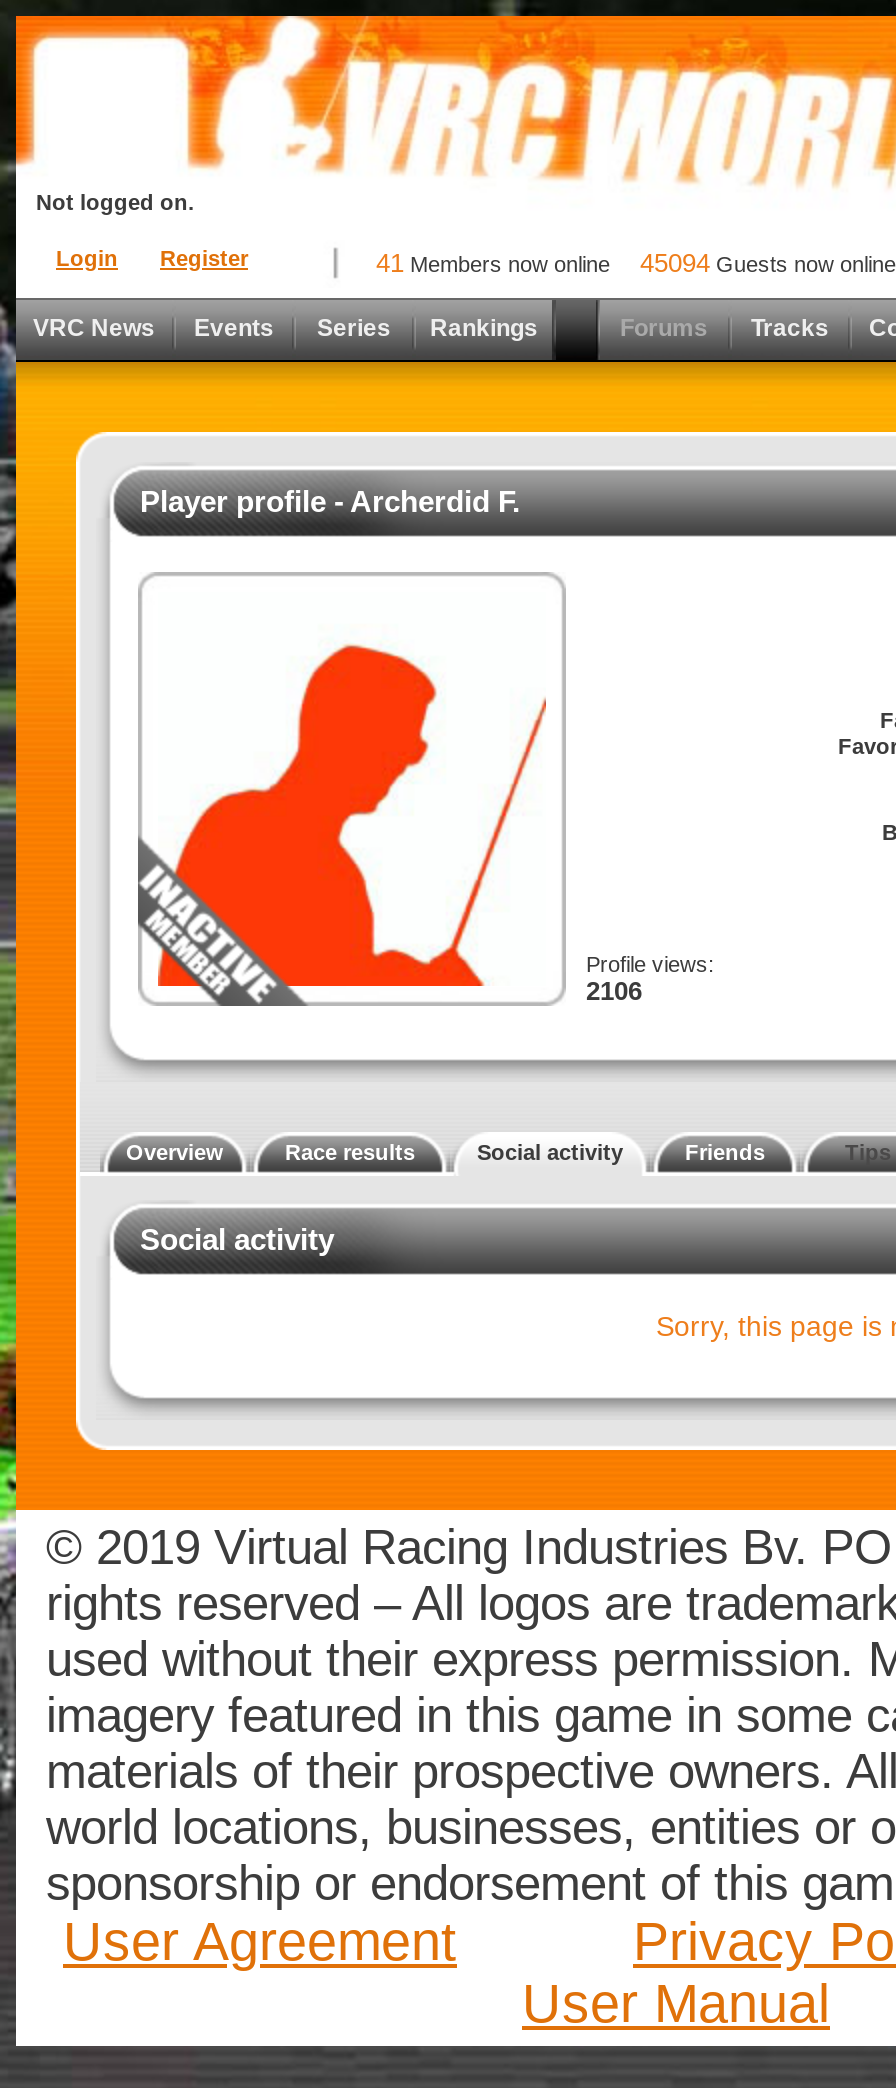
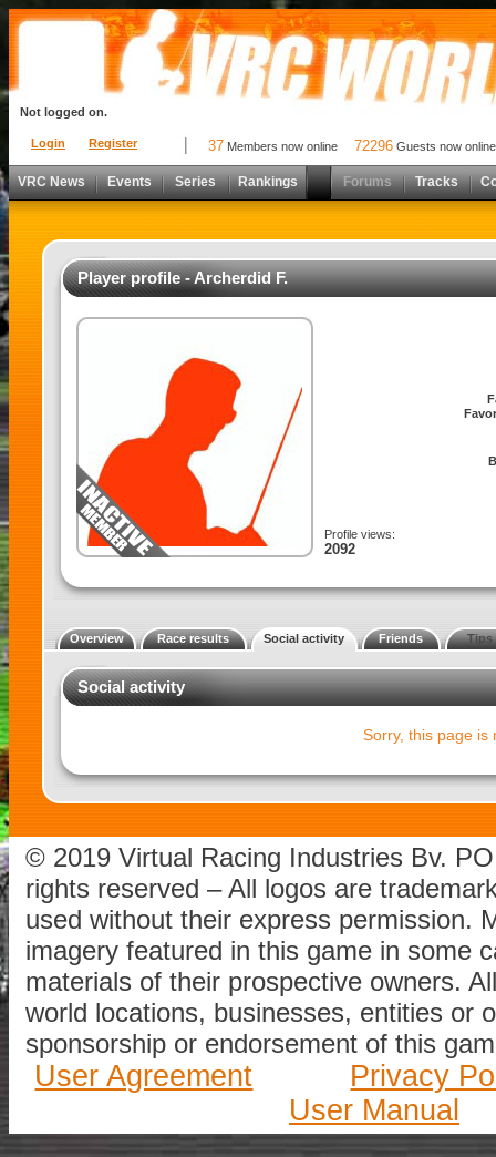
[376,248,896,278] 41 Members now online 45094 Guests now online -> [208,137,496,154] 37 Members now online 72296 Guests now online
[586,976,642,1006] 2106 -> [324,541,355,557] 2092

